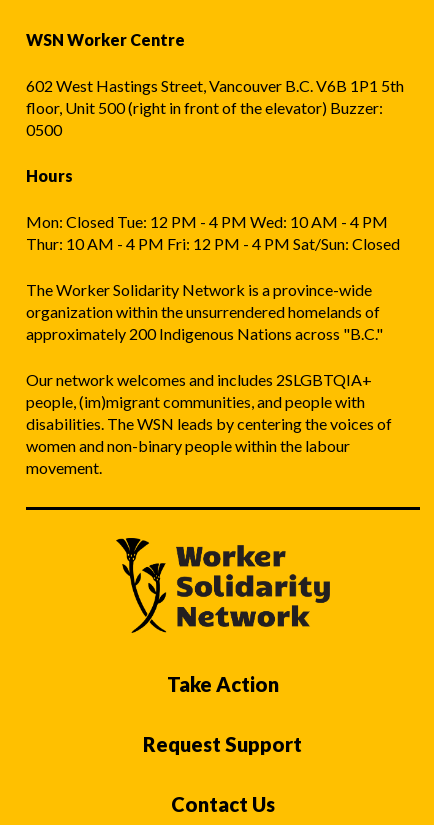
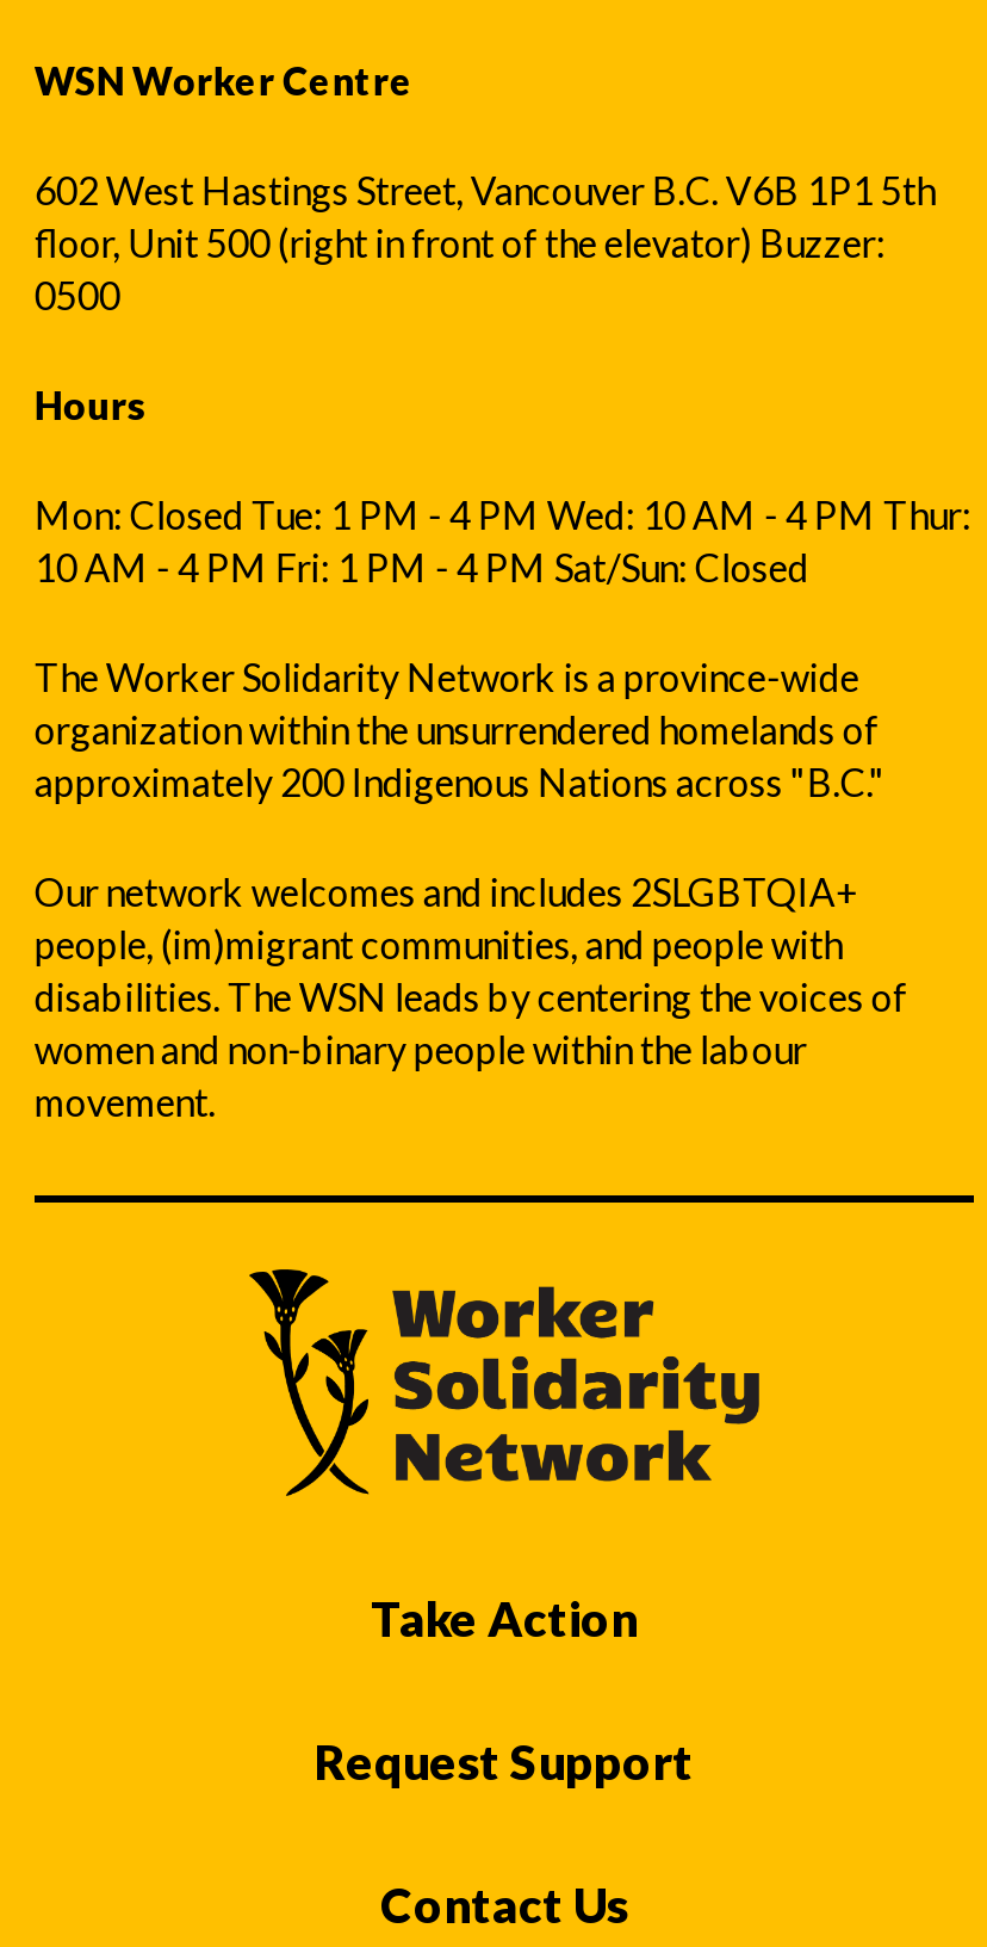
[26,212,400,253] Mon: Closed Tue: 12 PM - 4 PM Wed: 10 AM - 4 PM | Thur: 10 AM - 4 PM Fri: 12 PM - 4 PM Sat/Sun: Closed -> [34,491,971,589] Mon: Closed Tue: 1 PM - 4 PM Wed: 10 AM - 4 PM Thur: | 10 AM - 4 PM Fri: 1 PM - 4 PM Sat/Sun: Closed

